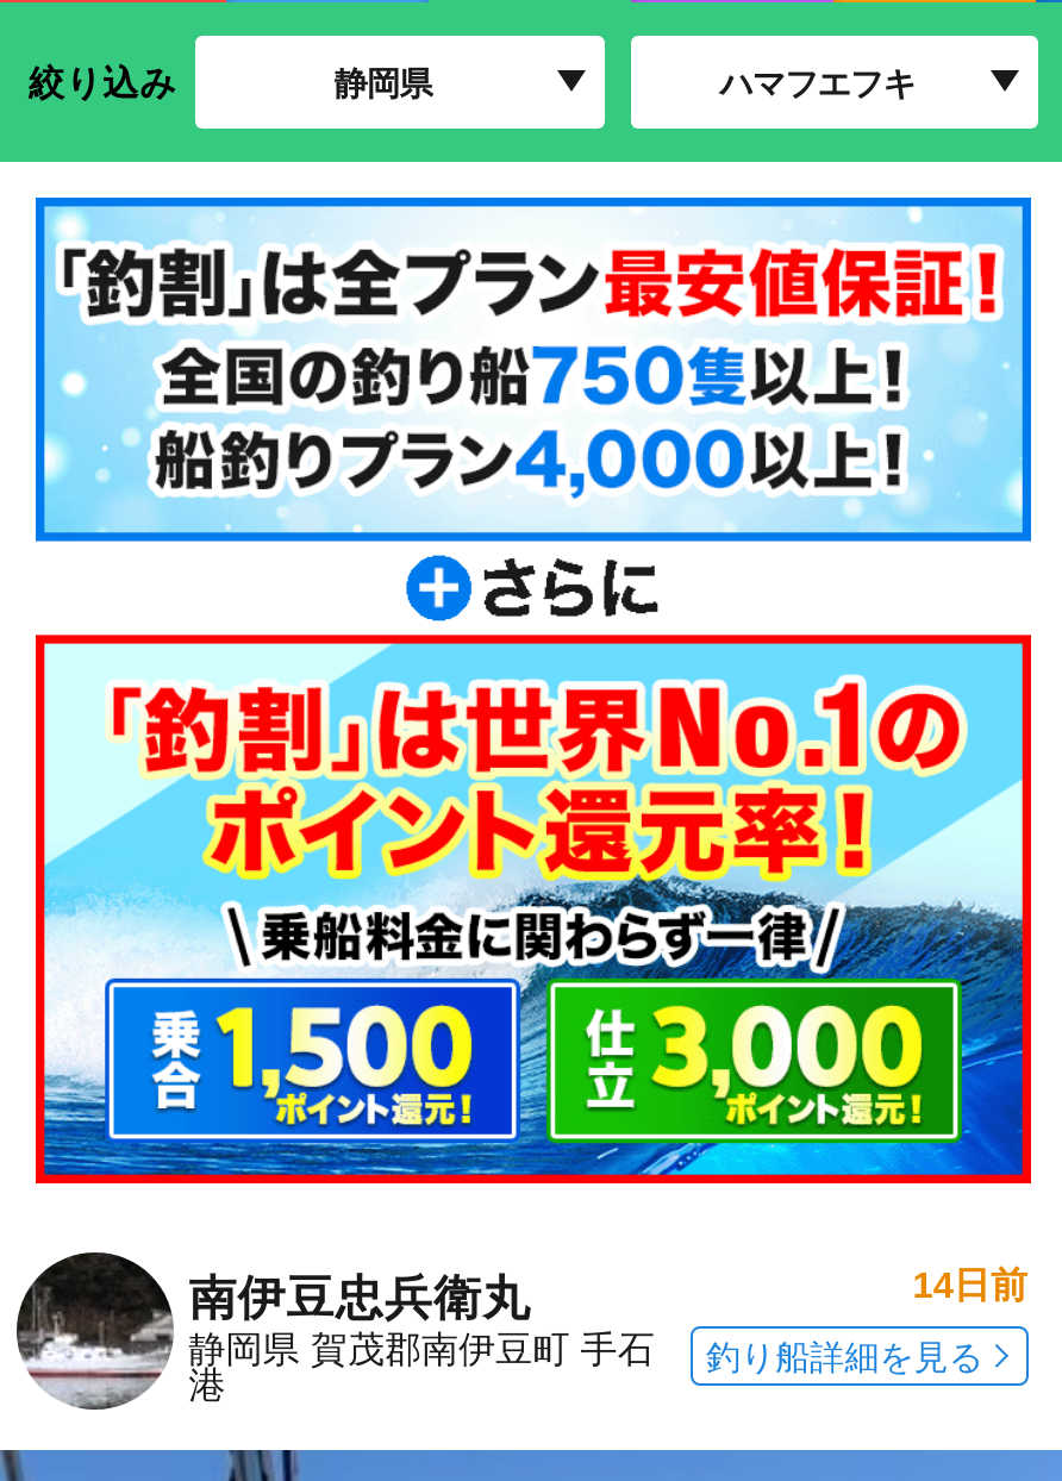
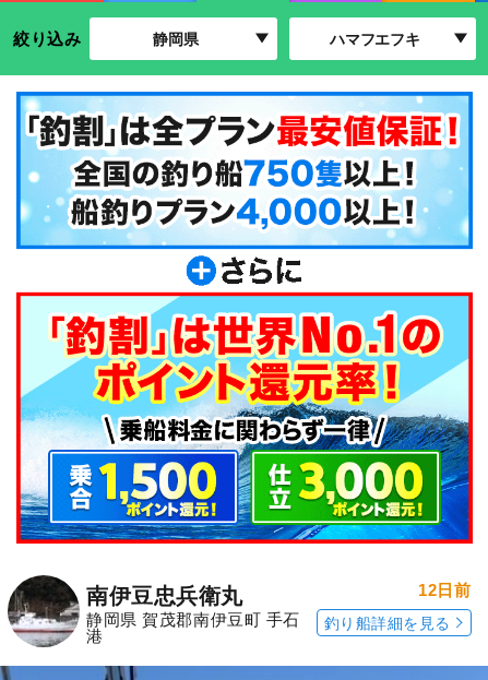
[913,1265,1027,1306] 14日前 -> [418,581,471,600] 12日前

